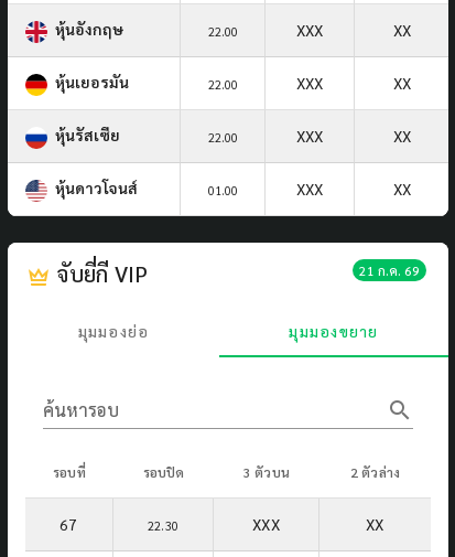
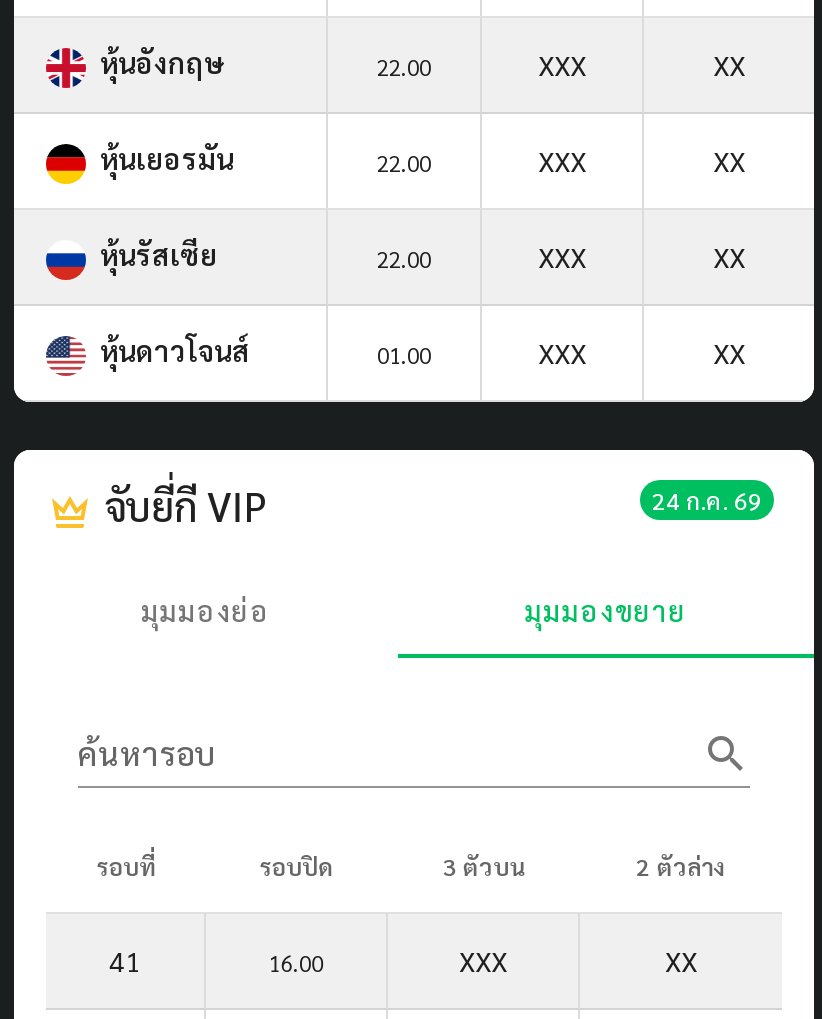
[359,261,420,279] 21 ก.ค. 69 -> [652,484,762,516] 24 ก.ค. 69
[60,514,78,534] 67 -> [109,942,141,978] 41
[148,517,178,534] 22.30 -> [268,948,324,978] 16.00

